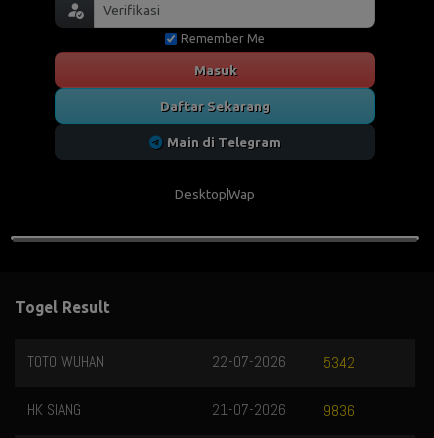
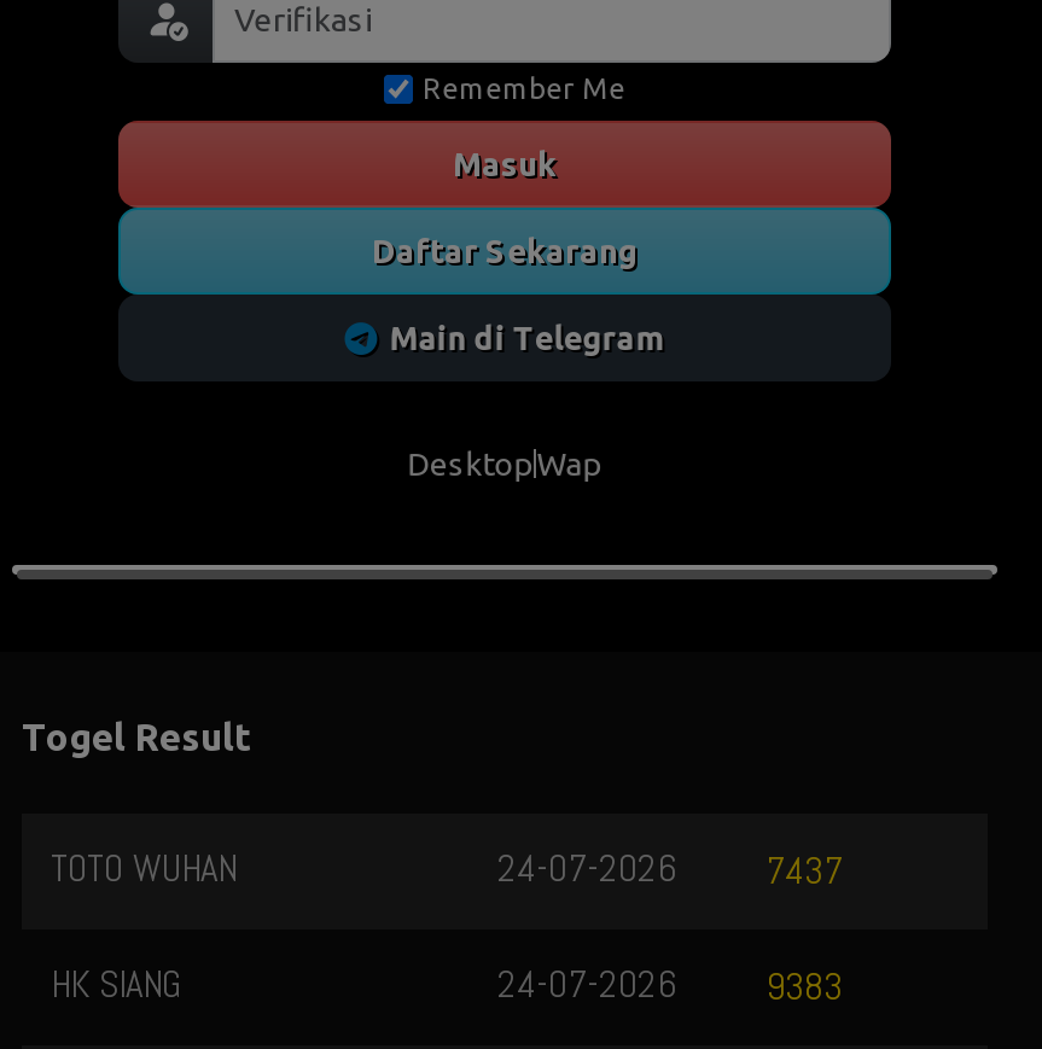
[212,352,286,372] 22-07-2026 -> [497,846,676,894] 24-07-2026
[323,353,355,373] 5342 -> [766,847,843,895] 7437
[212,400,286,420] 21-07-2026 -> [497,962,676,1010] 24-07-2026
[323,401,355,421] 9836 -> [766,963,843,1011] 9383

